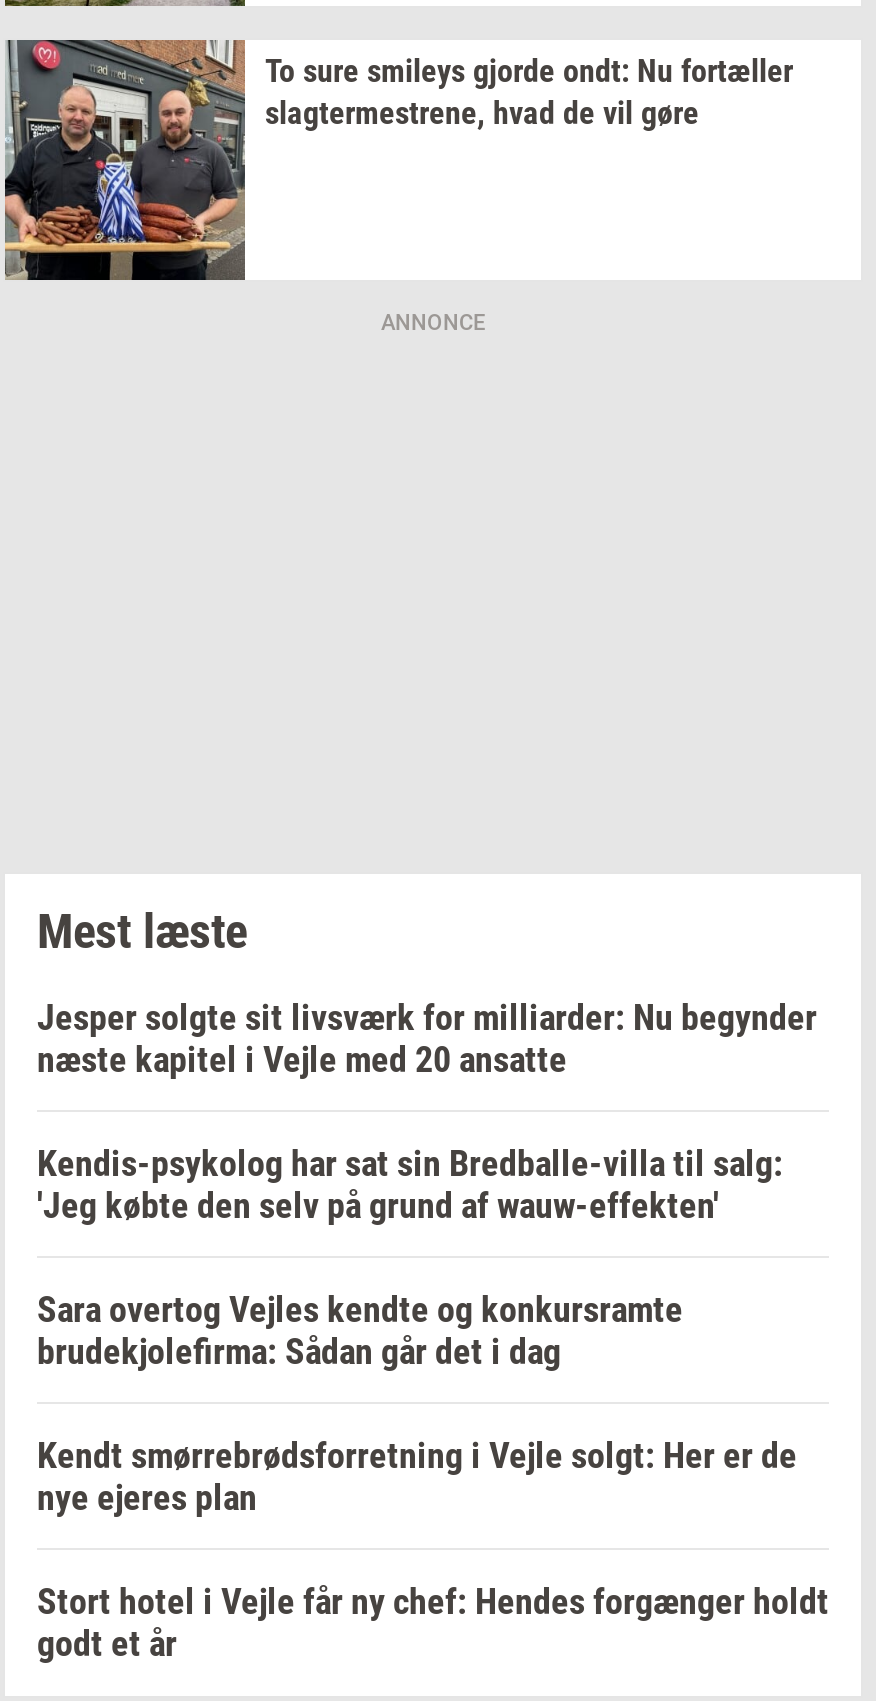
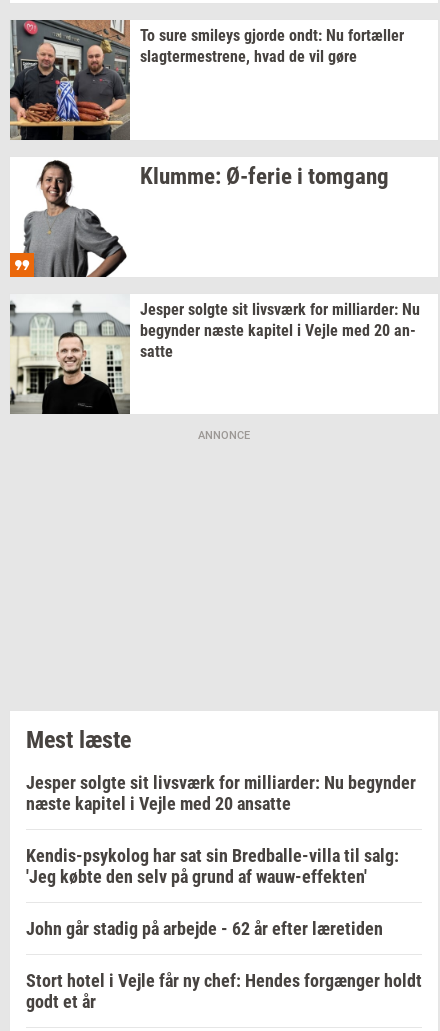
none -> [9,160,389,278] [image] | Klumme: Ø-ferie i tomgang
none -> [10,300,420,415] [image] | Jesper solgte sit livsværk for milliarder: Nu | begynder næste kapitel i Vejle med 20 an | satte
moved [37,310,817,1226] -> [26,429,416,887]: ANNONCE | Mest læste | Jesper solgte sit livsværk for milliarder: Nu begynder | næste kapitel i Vejle med 20 ansatte | Kendis-psykolog har sat sin Bredballe-villa til salg: | 'Jeg købte den selv på grund af wauw-effekten'
[37,1288,797,1518] Sara overtog Vejles kendte og konkursramte | brudekjolefirma: Sådan går det i dag | Kendt smørrebrødsforretning i Vejle solgt: Her er de | nye ejeres plan -> [26,918,383,939] John går stadig på arbejde - 62 år efter læretiden

